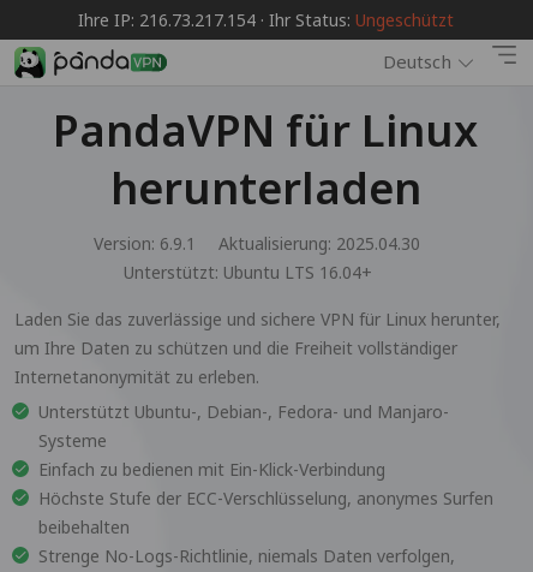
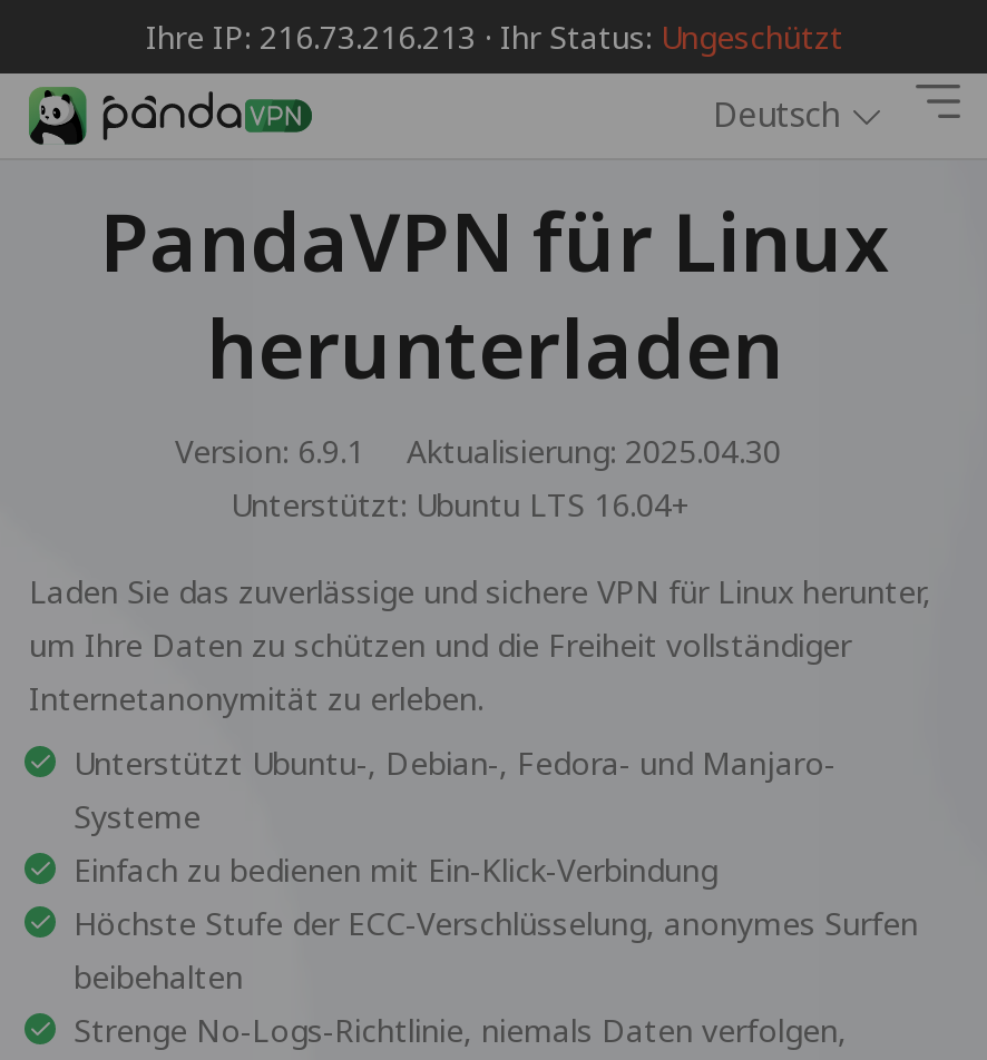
[77,8,453,31] Ihre IP: 216.73.217.154 · Ihr Status: Ungeschützt -> [146,16,843,58] Ihre IP: 216.73.216.213 · Ihr Status: Ungeschützt

